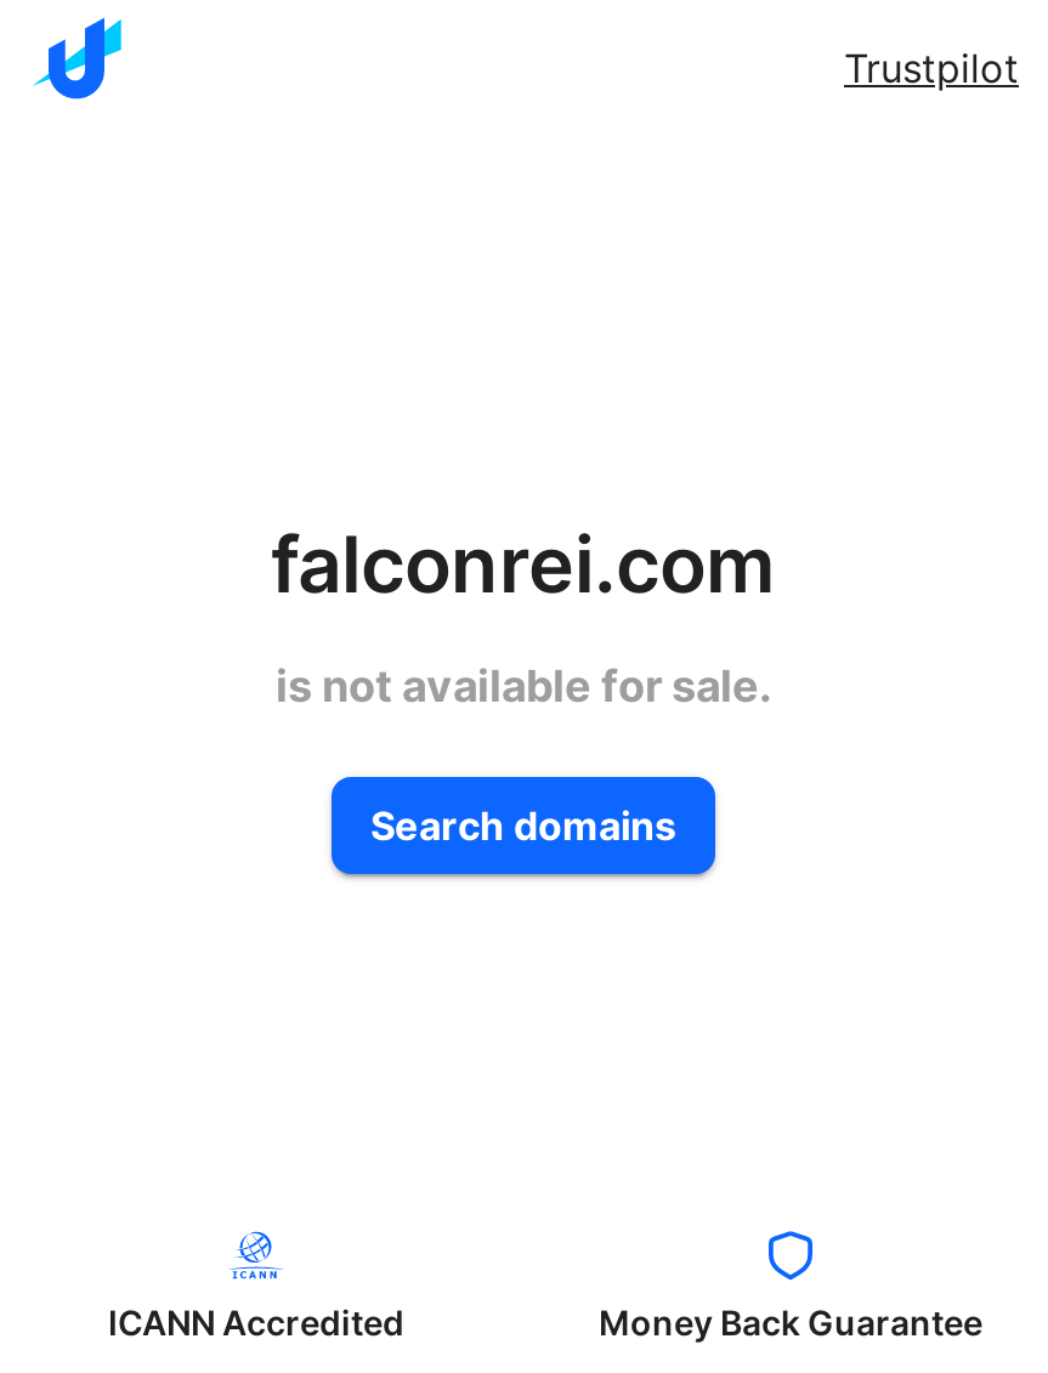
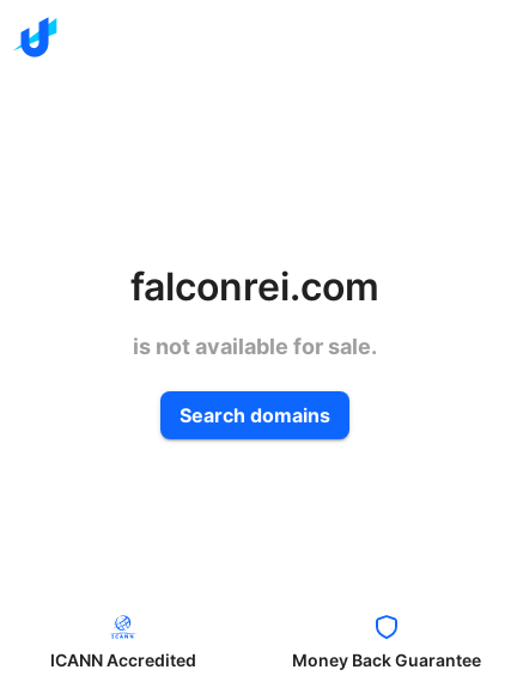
[844,44,1019,92] Trustpilot -> none

